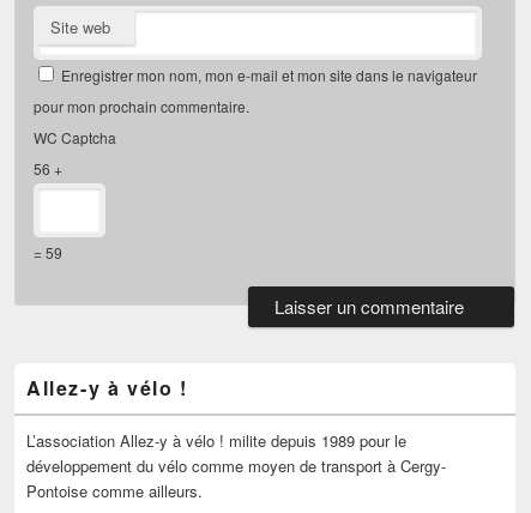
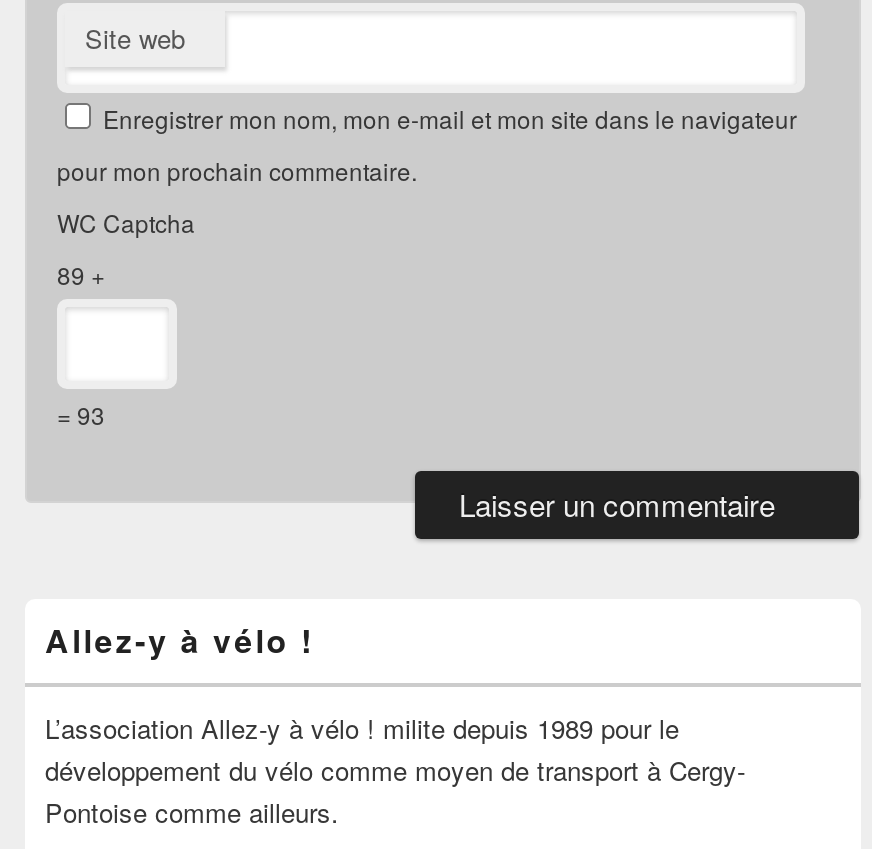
[34,158,62,179] 56 + -> [57,257,105,291] 89 +
[34,242,62,263] = 59 -> [57,397,105,431] = 93

